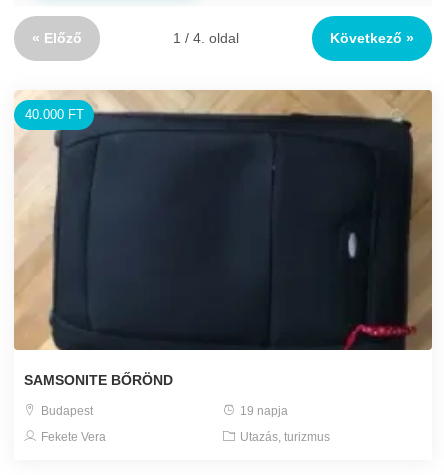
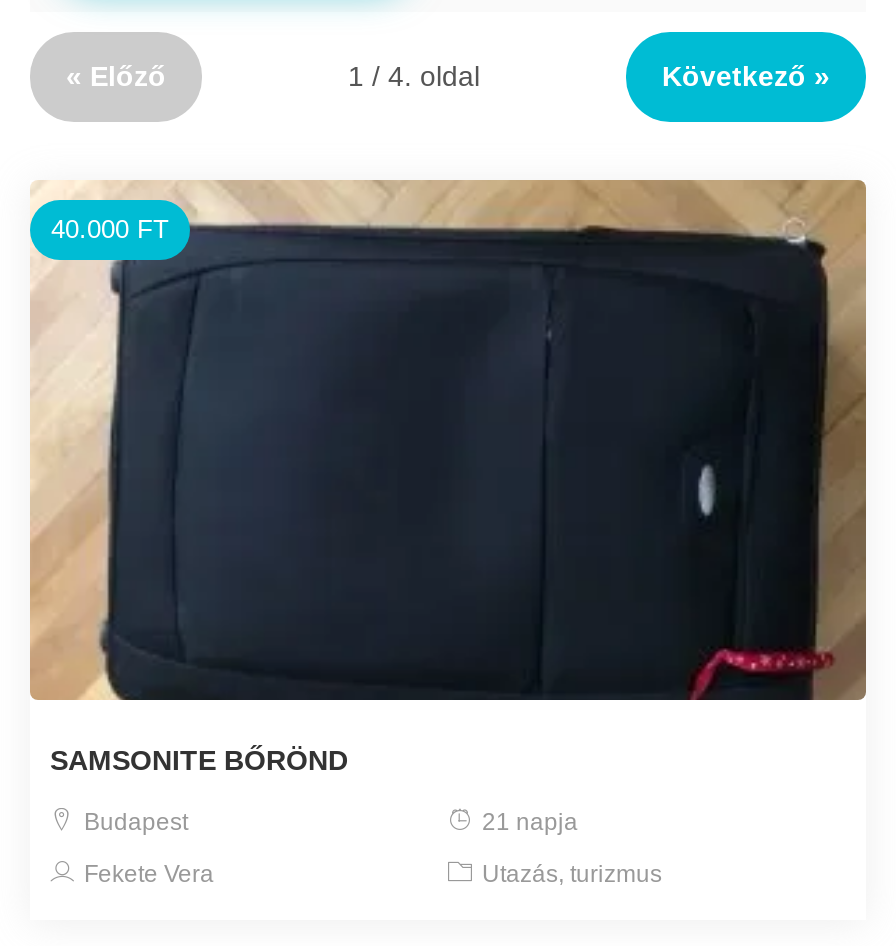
[237,404,288,418] 19 napja -> [476,808,578,836] 21 napja

